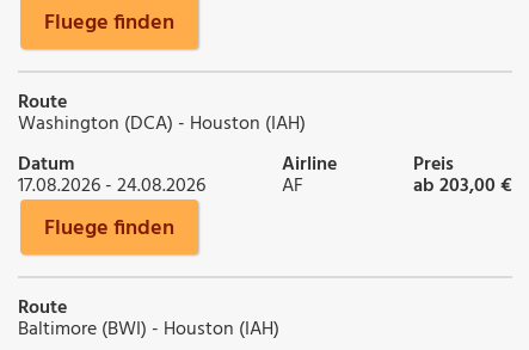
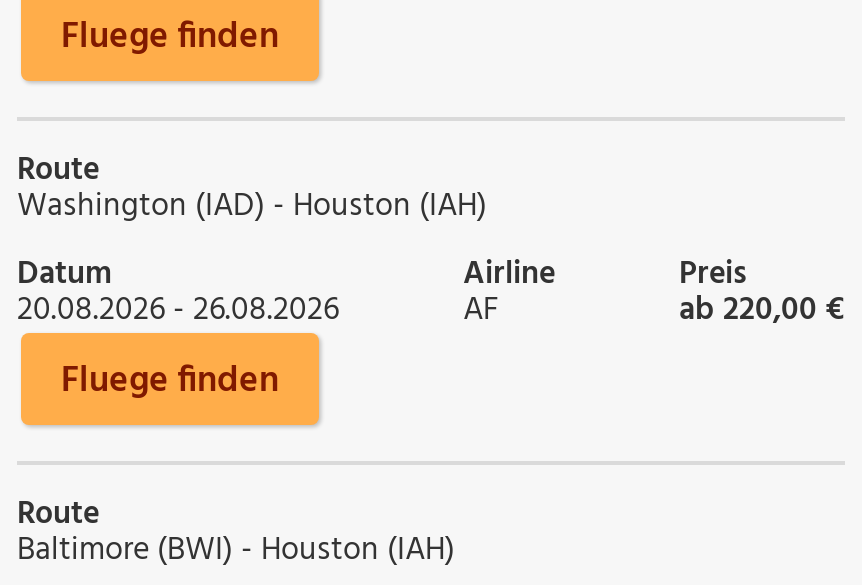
[18,109,306,140] Washington (DCA) - Houston (IAH) -> [17,181,487,233] Washington (IAD) - Houston (IAH)
[18,171,205,202] 17.08.2026 - 24.08.2026 -> [17,285,339,337] 20.08.2026 - 26.08.2026
[413,171,512,202] ab 203,00 € -> [679,285,845,337] ab 220,00 €

